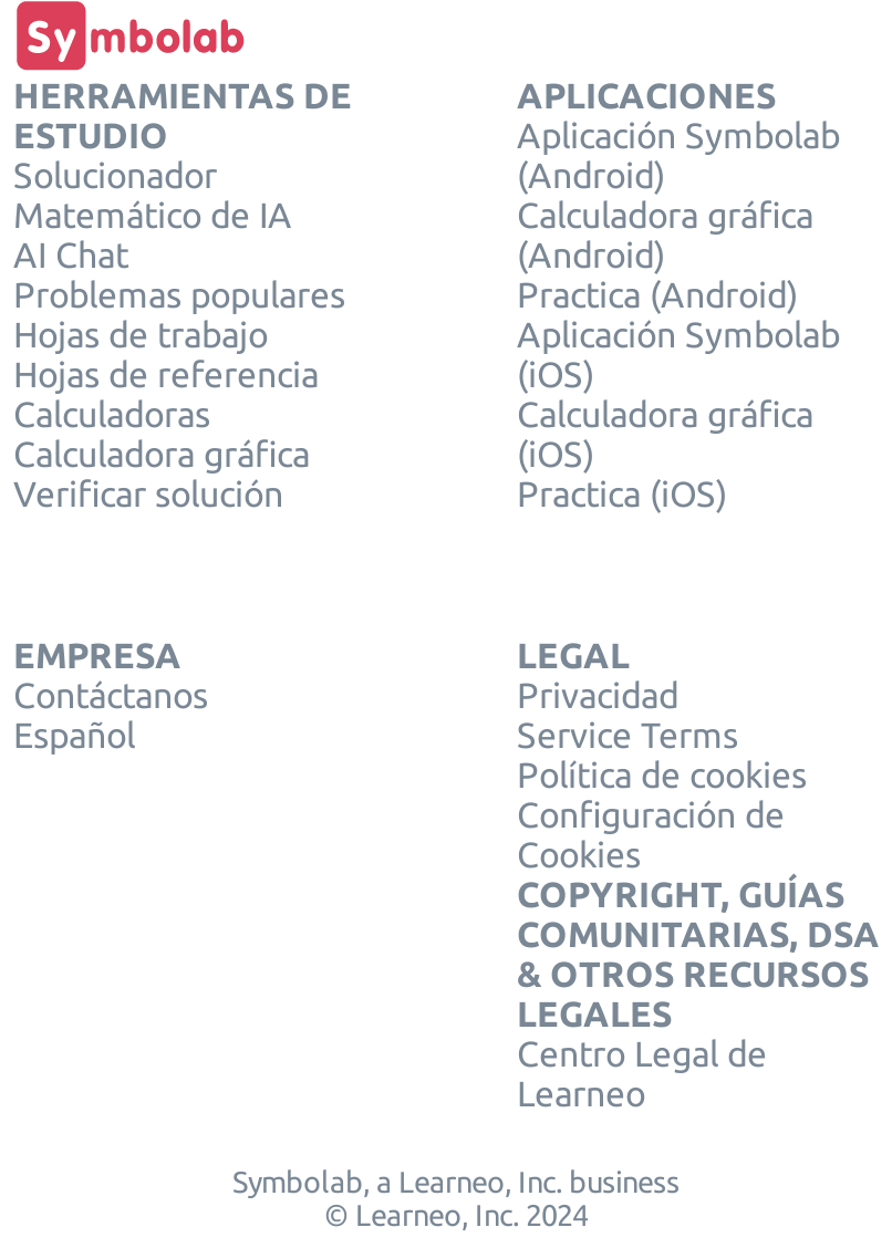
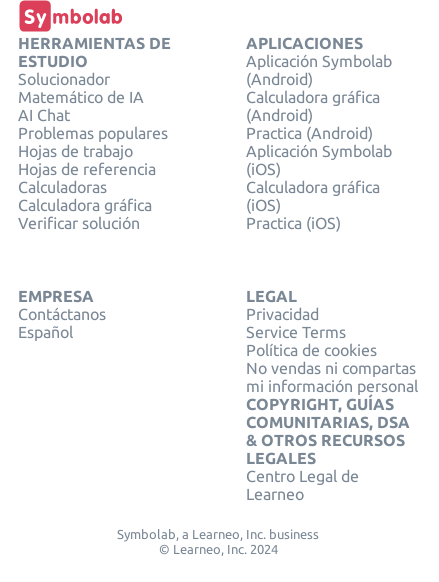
[517,795,785,875] Configuración de | Cookies -> [245,359,417,395] No vendas ni compartas | mi información personal

